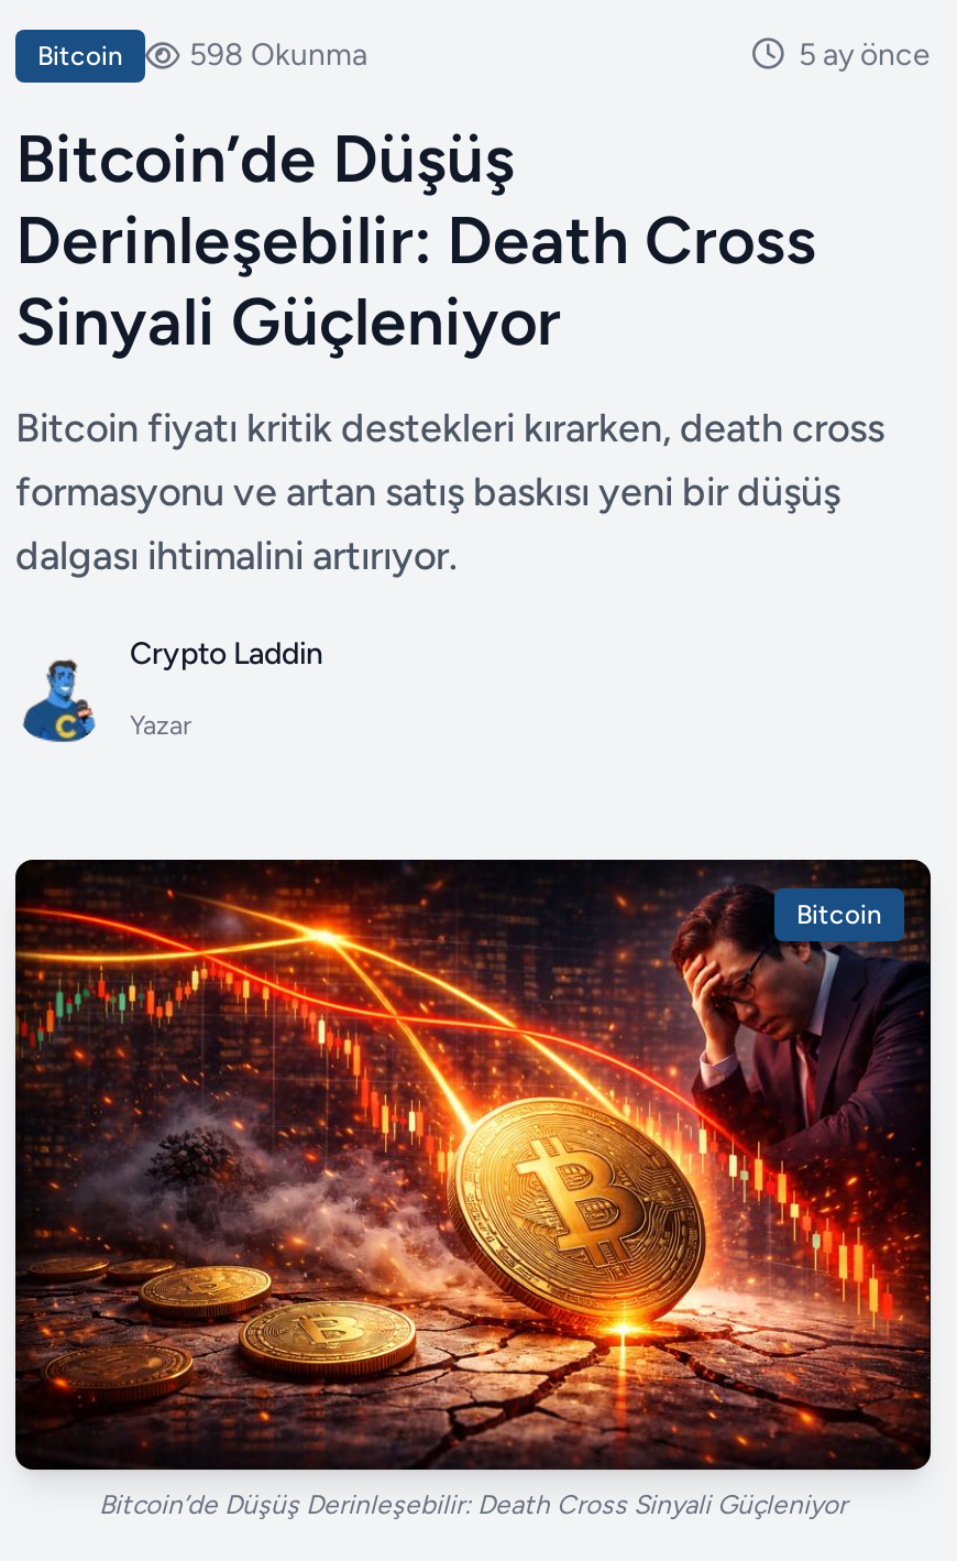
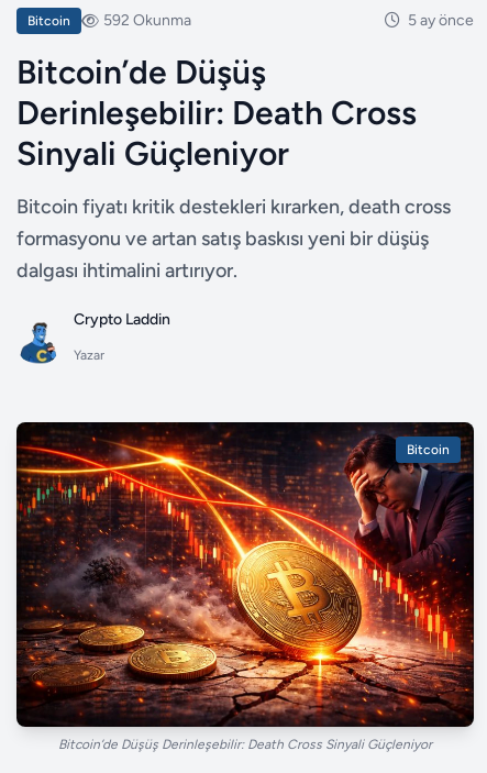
[189,36,367,74] 598 Okunma -> [103,11,191,30] 592 Okunma

